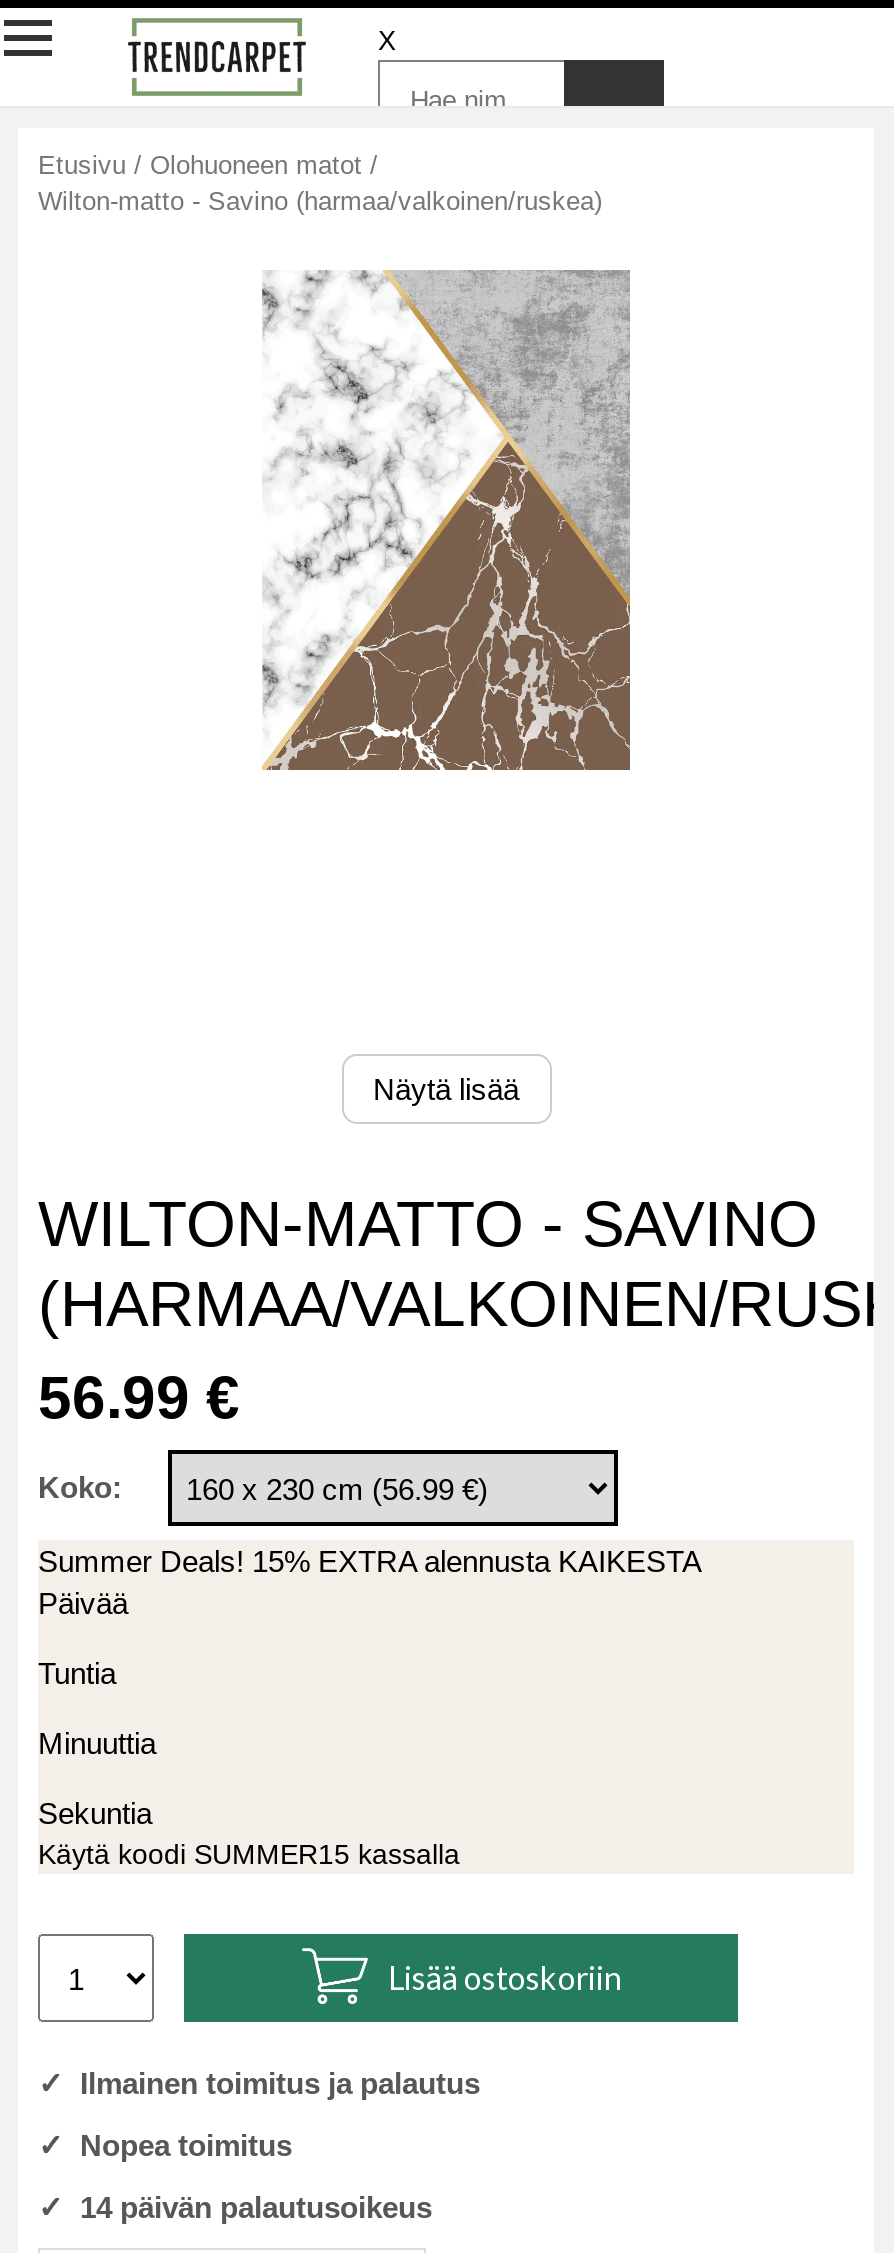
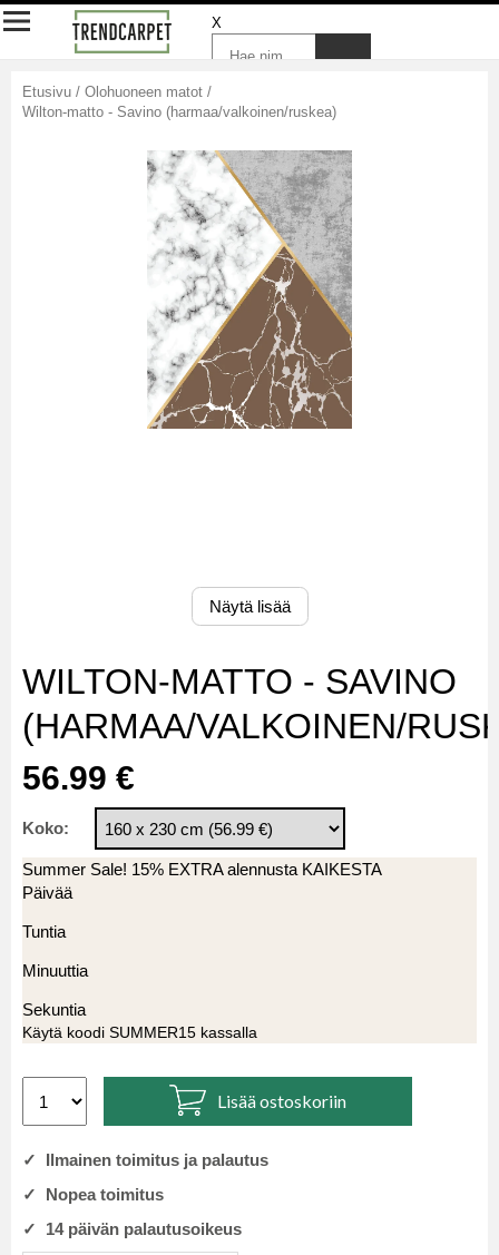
[38,1544,702,1578] Summer Deals! 15% EXTRA alennusta KAIKESTA -> [22,860,382,879] Summer Sale! 15% EXTRA alennusta KAIKESTA

